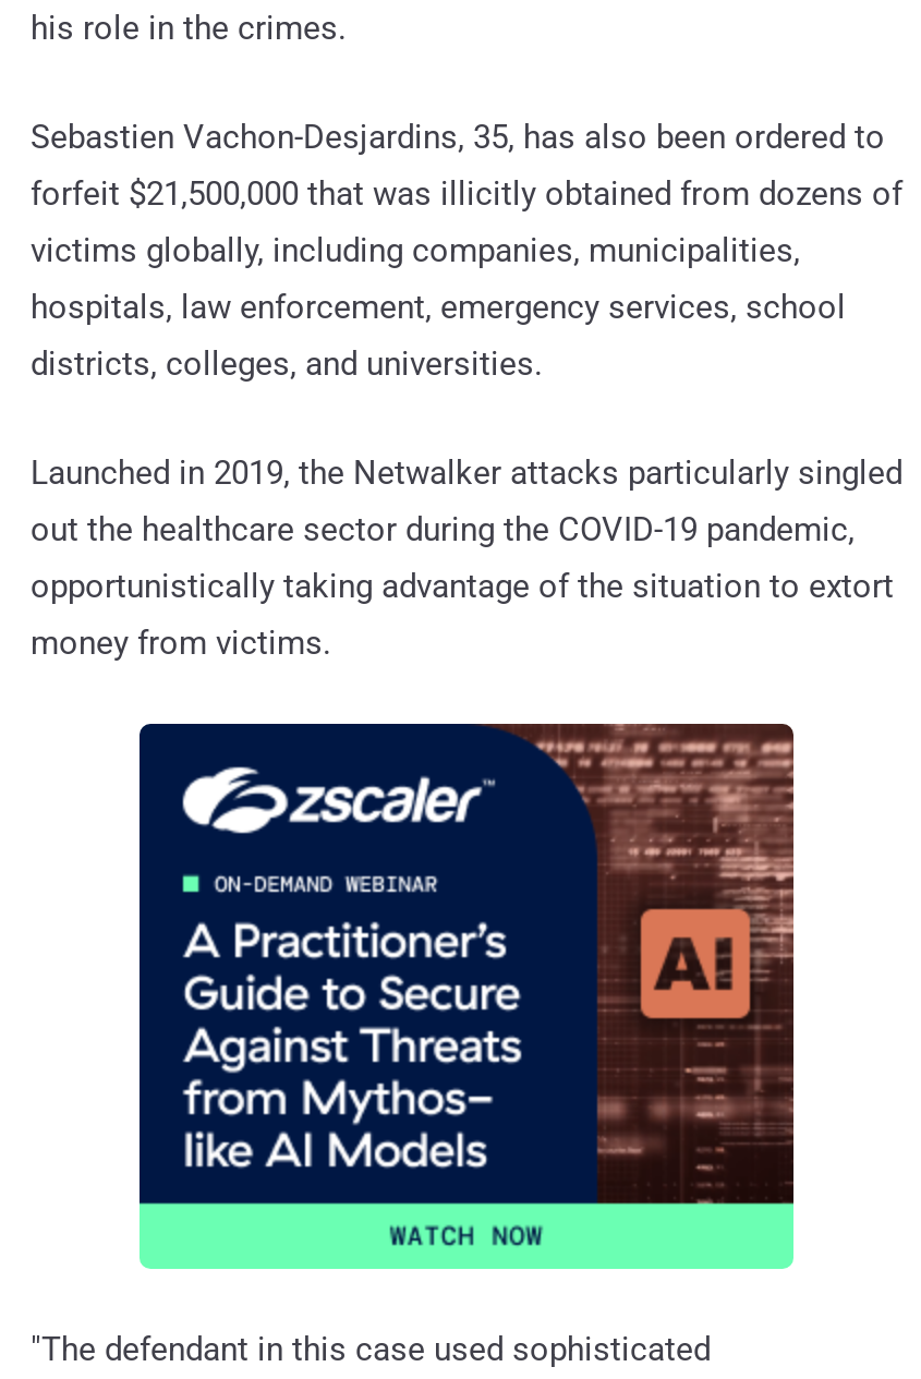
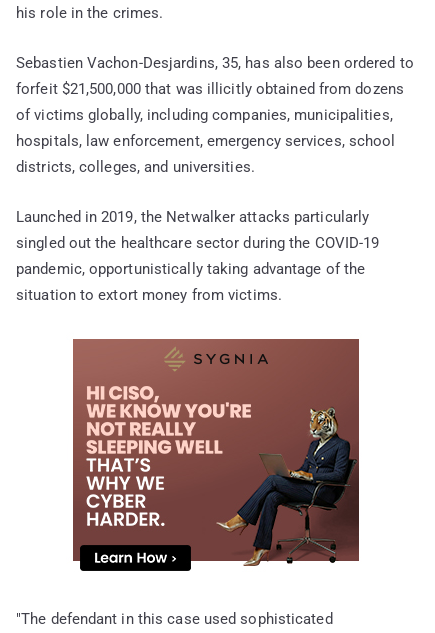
[137,722,796,1271] [image] -> [66,332,366,582] [image]

